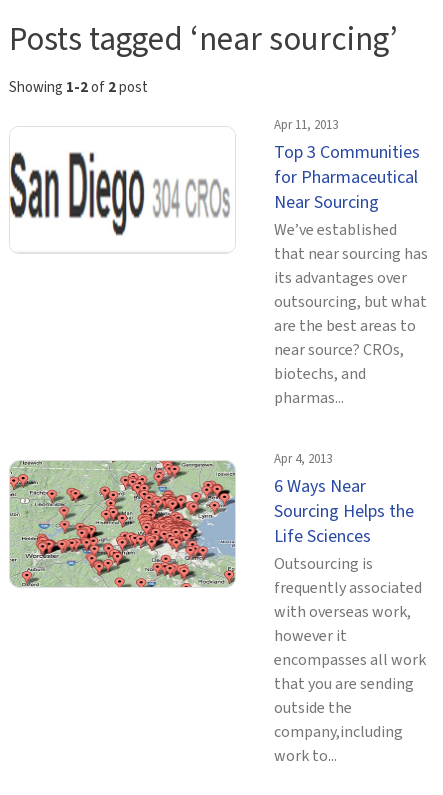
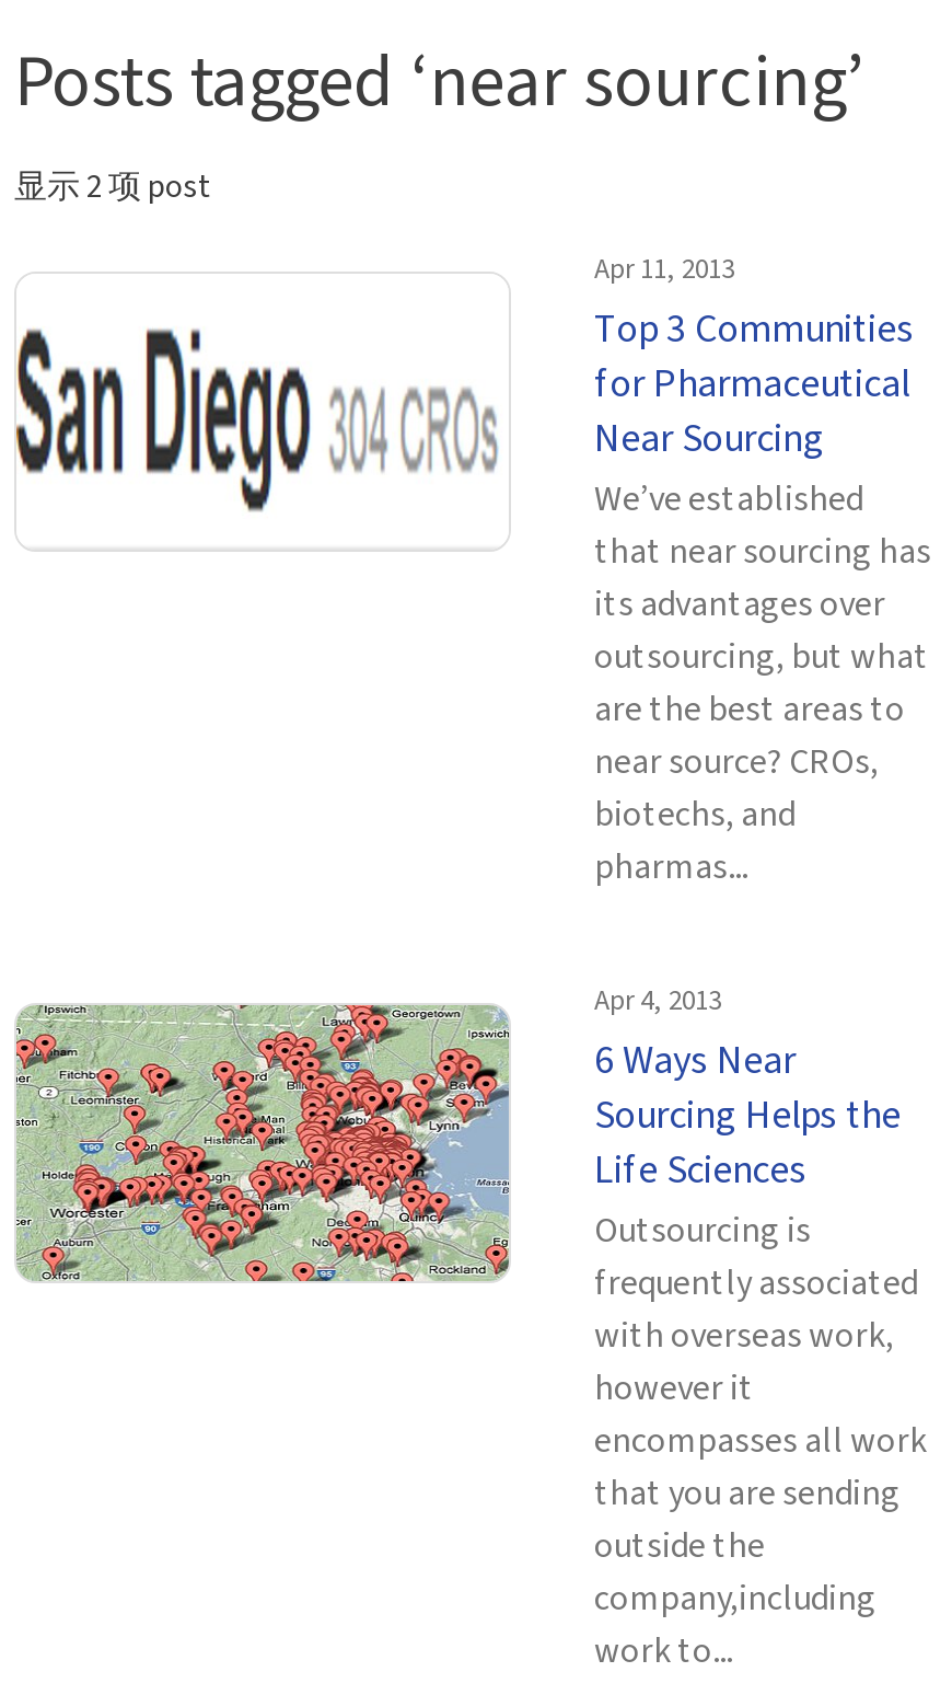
[9,77,148,98] Showing 1-2 of 2 post -> [14,164,211,210] 显示 2 项 post

